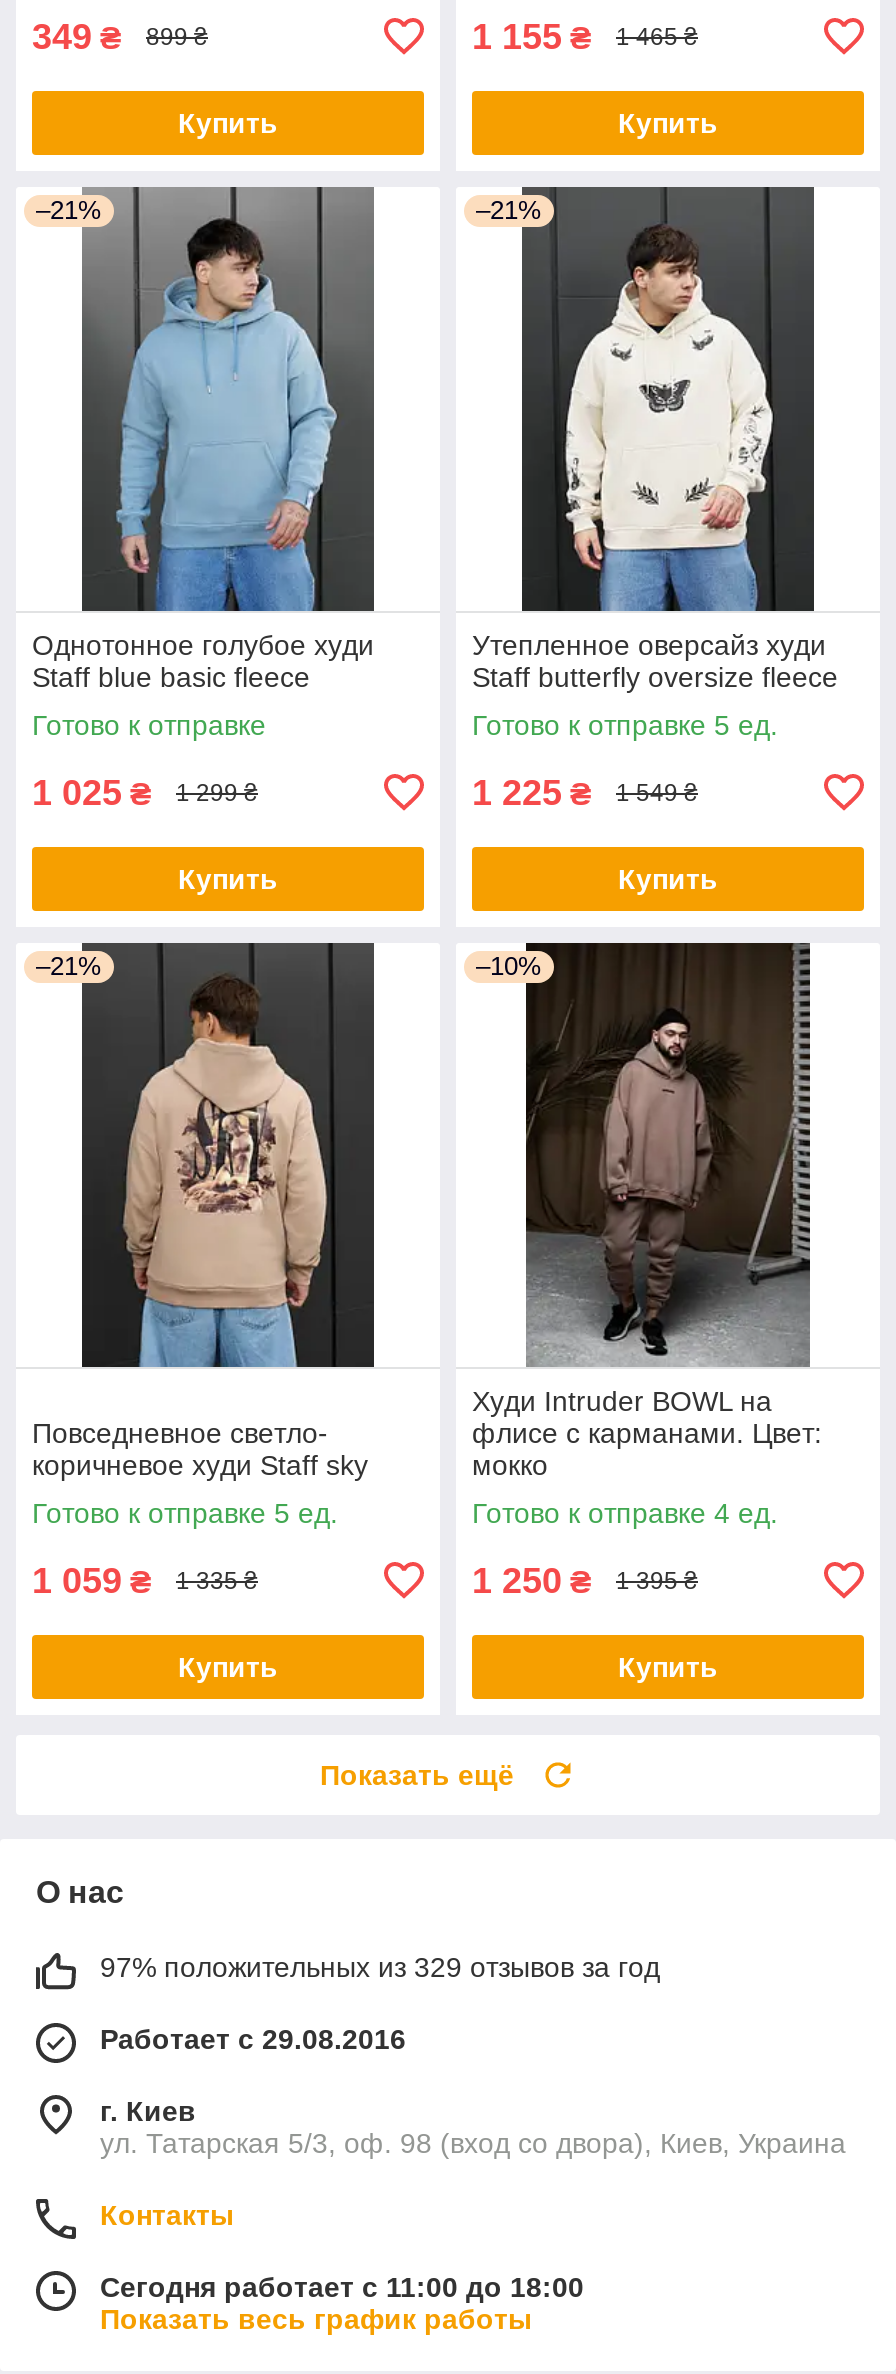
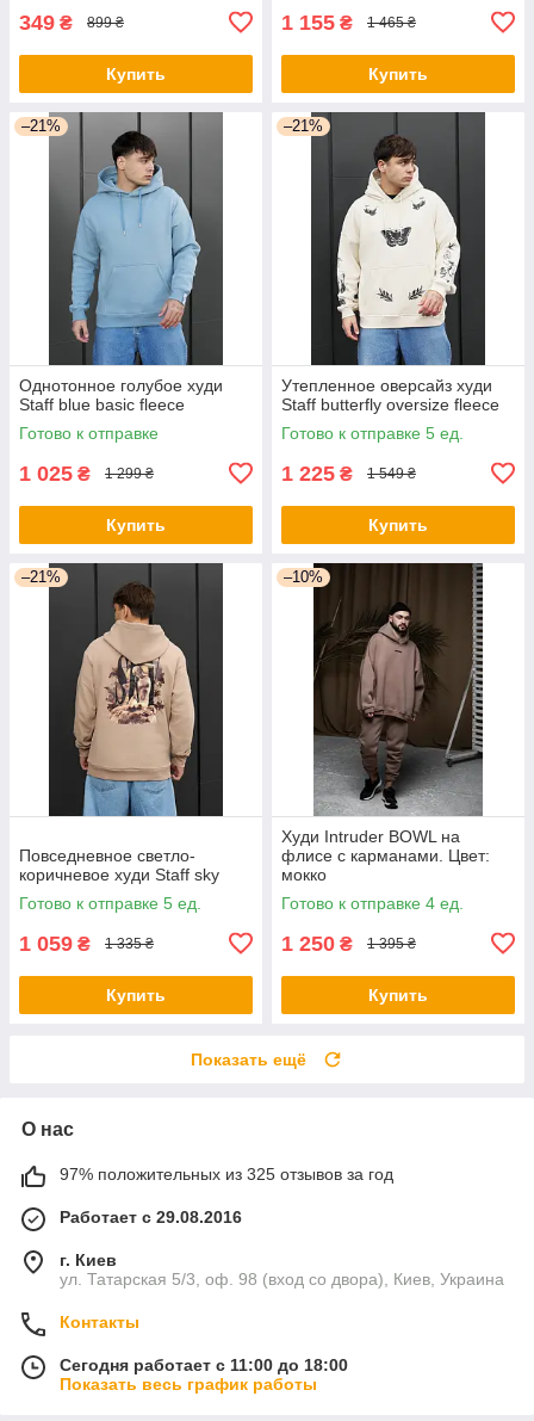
[100,1951,660,1983] 97% положительных из 329 отзывов за год -> [60,1164,393,1183] 97% положительных из 325 отзывов за год

